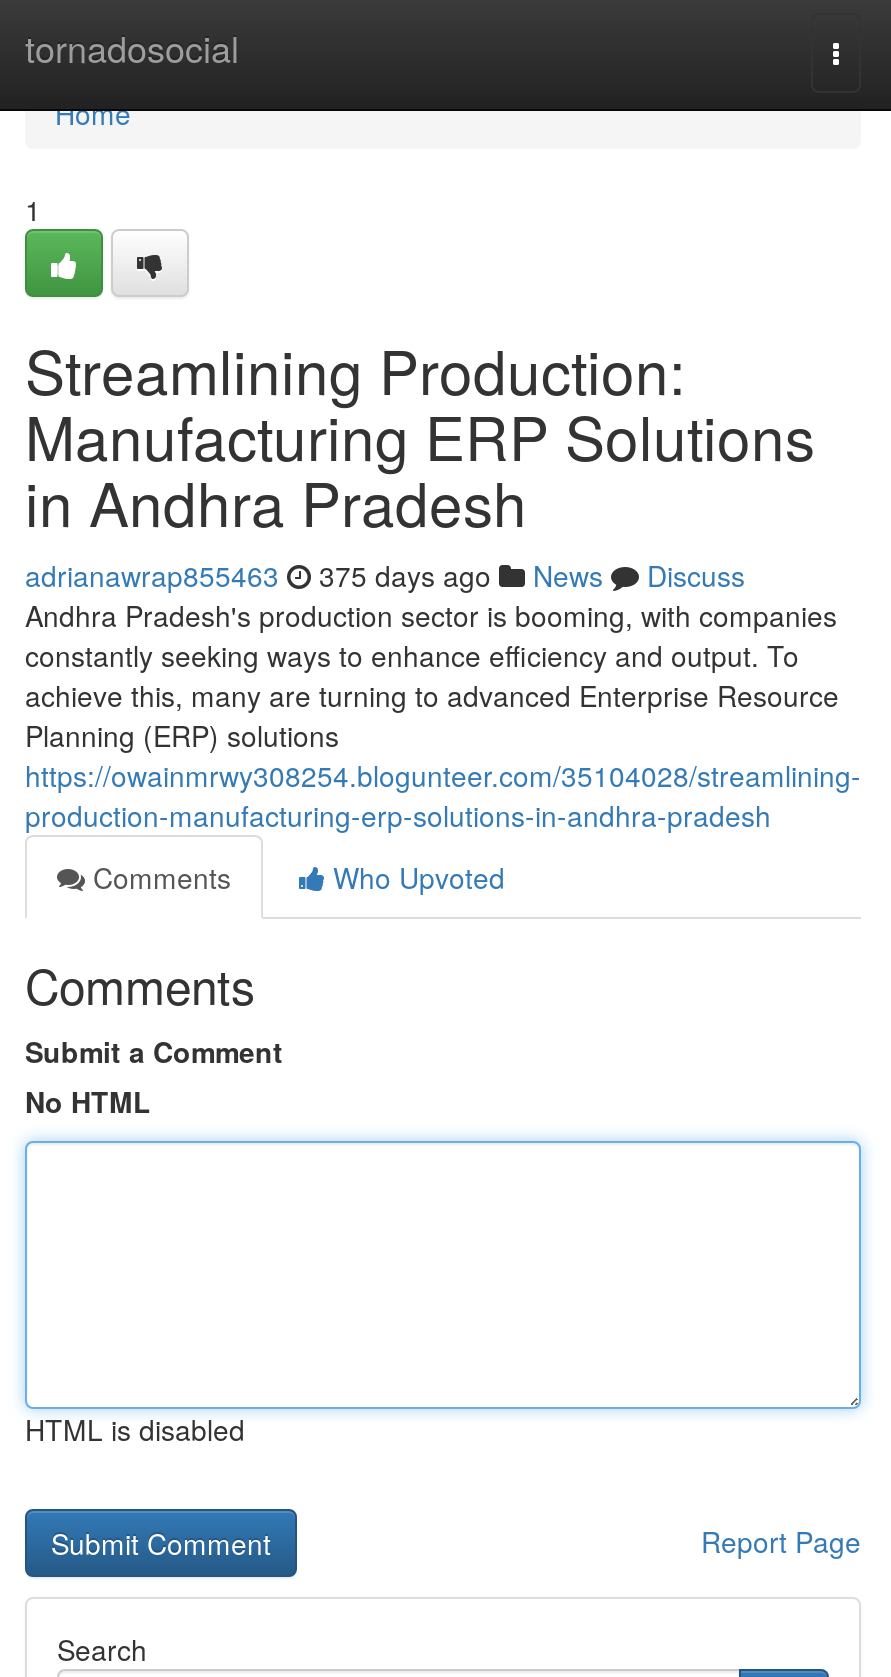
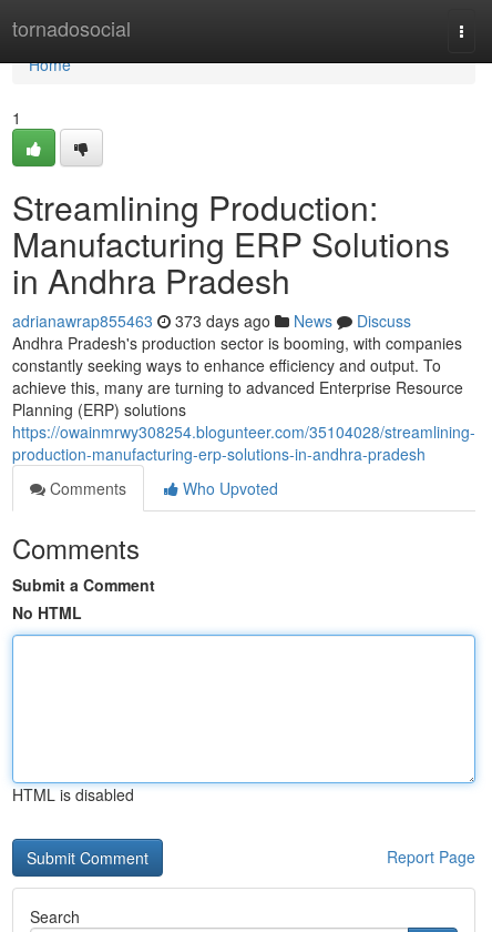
[25,555,745,595] adrianawrap855463 375 days ago News Discuss -> [12,310,411,332] adrianawrap855463 373 days ago News Discuss

